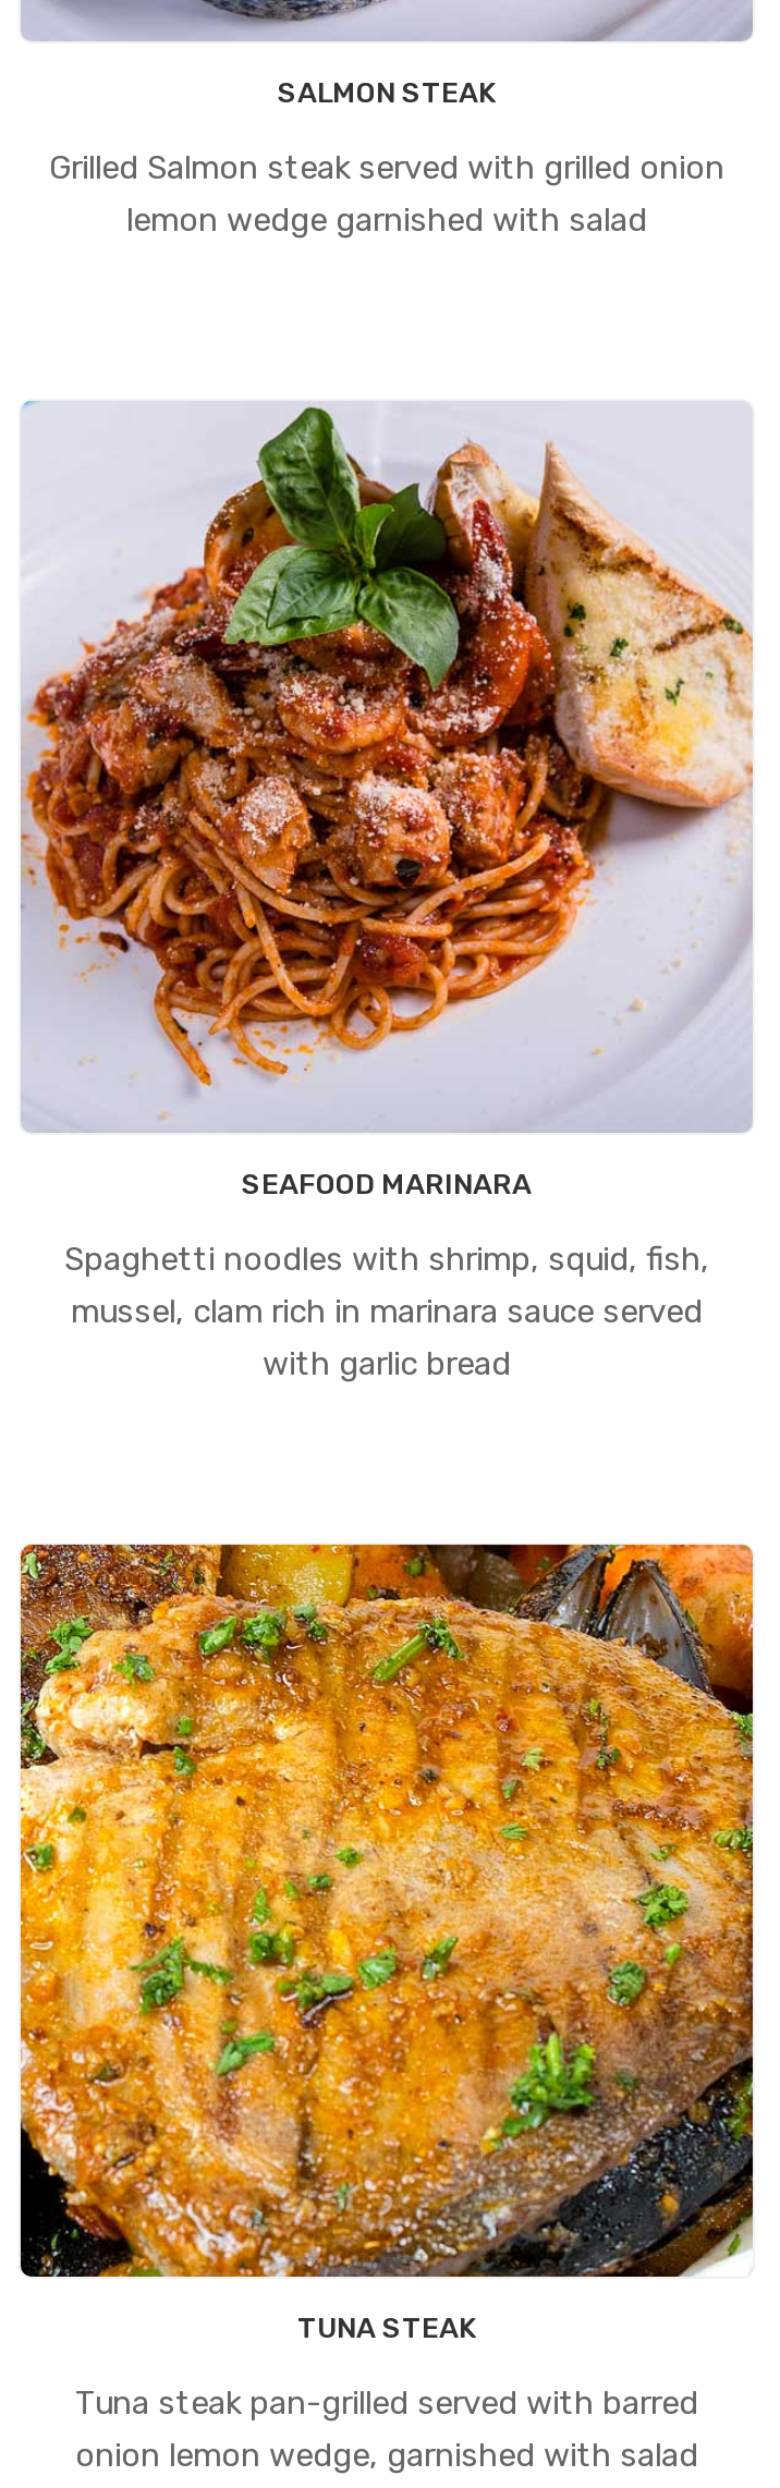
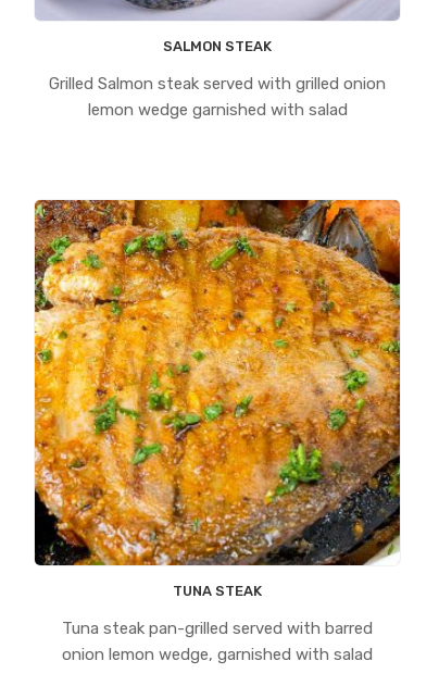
[21,401,753,1384] [image] | SEAFOOD MARINARA | Spaghetti noodles with shrimp, squid, fish, | mussel, clam rich in marinara sauce served | with garlic bread -> none

